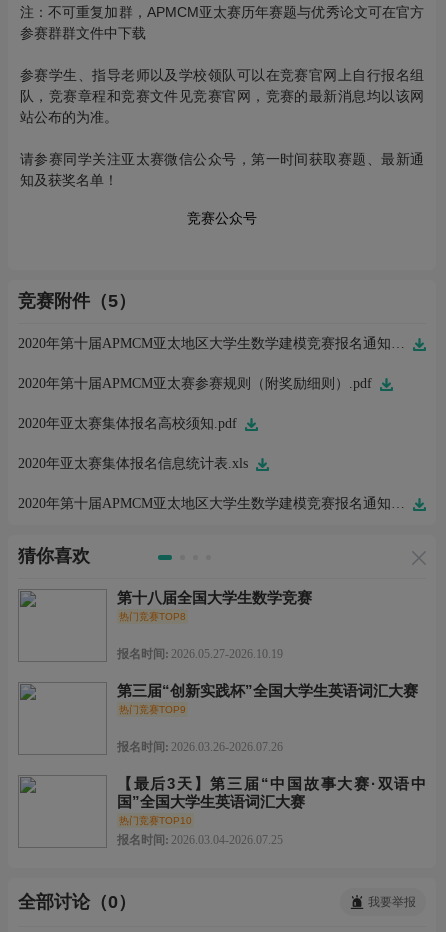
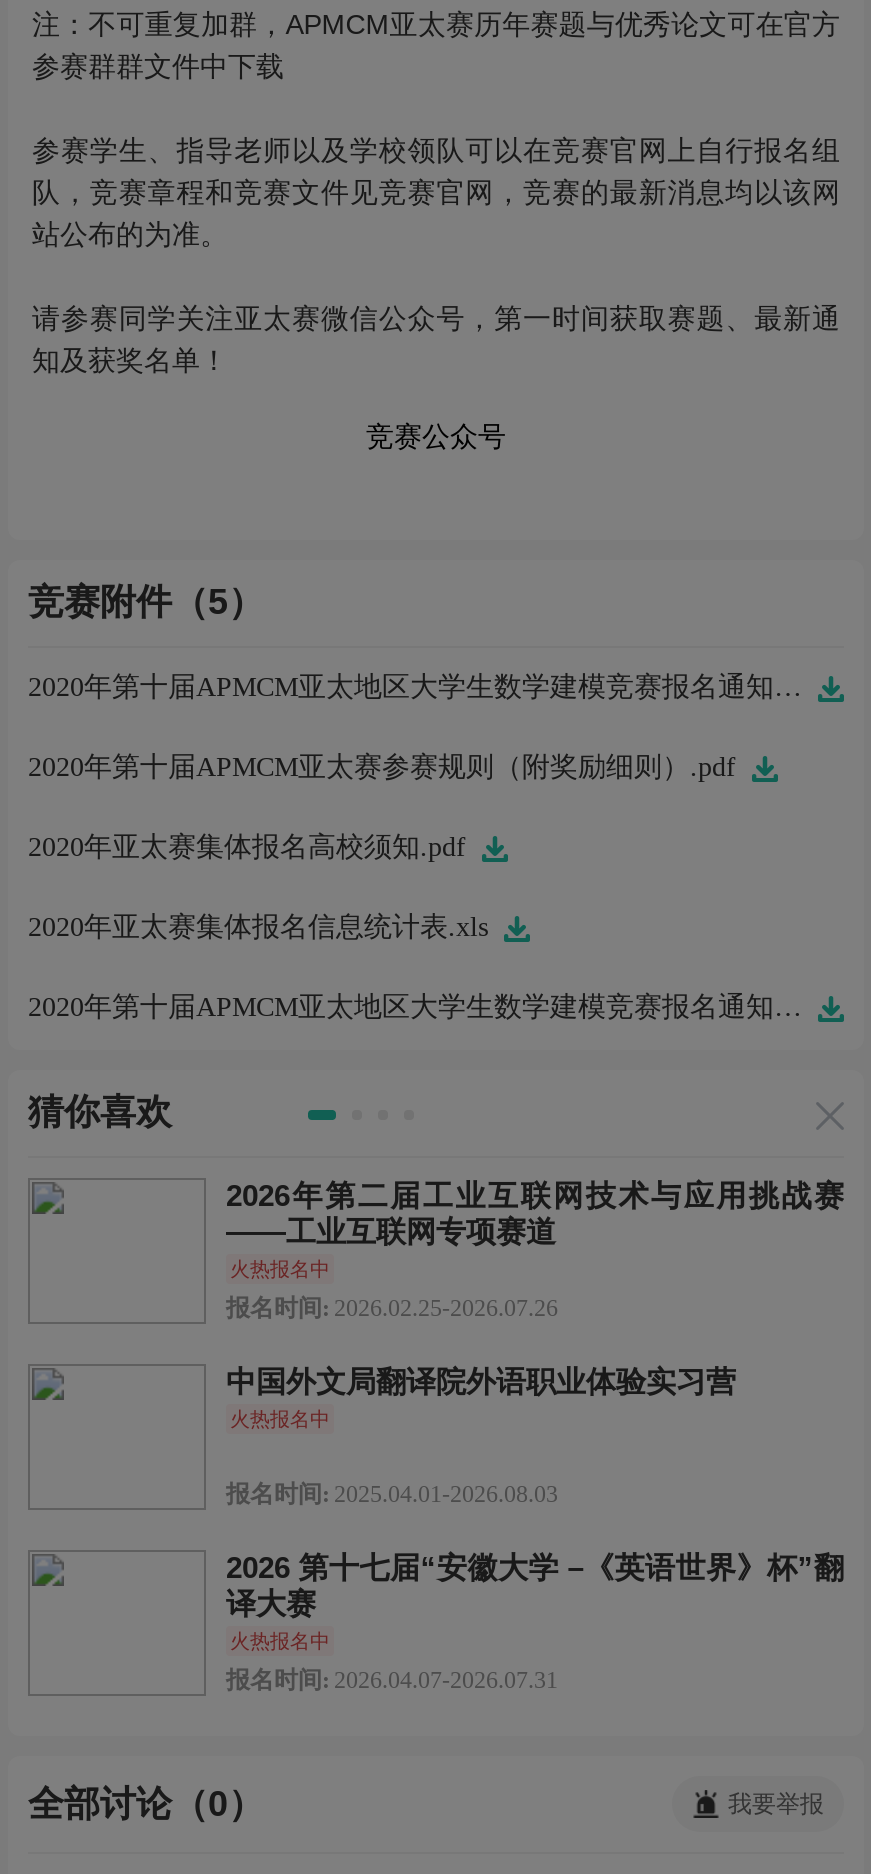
[117,589,312,622] 第十八届全国大学生数学竞赛 | 热门竞赛TOP8 -> [226,1178,844,1280] 2026年第二届工业互联网技术与应用挑战赛 | ——工业互联网专项赛道 | 火热报名中
[117,647,283,661] 报名时间: 2026.05.27-2026.10.19 -> [226,1294,558,1322] 报名时间: 2026.02.25-2026.07.26
[117,682,418,715] 第三届“创新实践杯”全国大学生英语词汇大赛 | 热门竞赛TOP9 -> [226,1364,736,1430] 中国外文局翻译院外语职业体验实习营 | 火热报名中
[117,740,283,754] 报名时间: 2026.03.26-2026.07.26 -> [226,1480,558,1508] 报名时间: 2025.04.01-2026.08.03
[117,775,426,826] 【最后3天】第三届“中国故事大赛·双语中 | 国”全国大学生英语词汇大赛 | 热门竞赛TOP10 -> [226,1550,844,1652] 2026 第十七届“安徽大学 –《英语世界》杯”翻 | 译大赛 | 火热报名中
[117,833,283,847] 报名时间: 2026.03.04-2026.07.25 -> [226,1666,558,1694] 报名时间: 2026.04.07-2026.07.31

